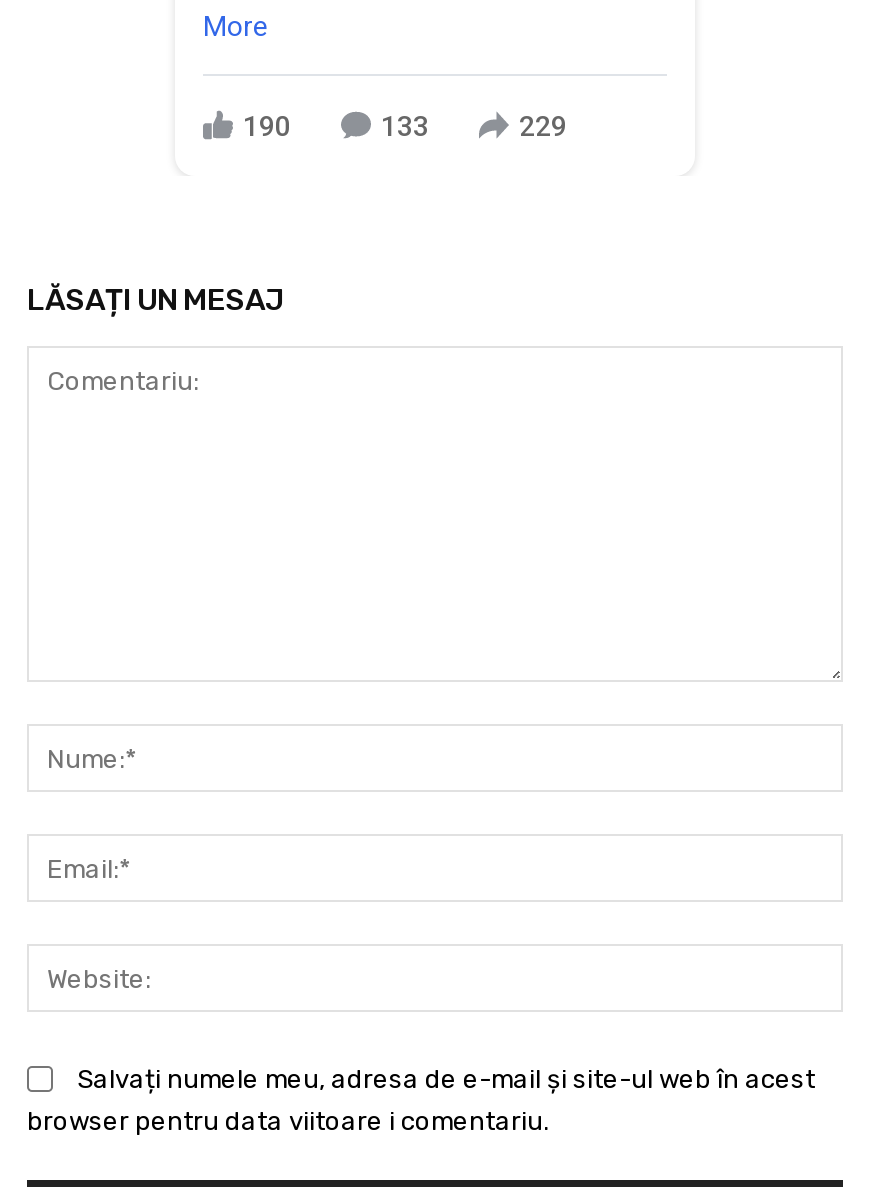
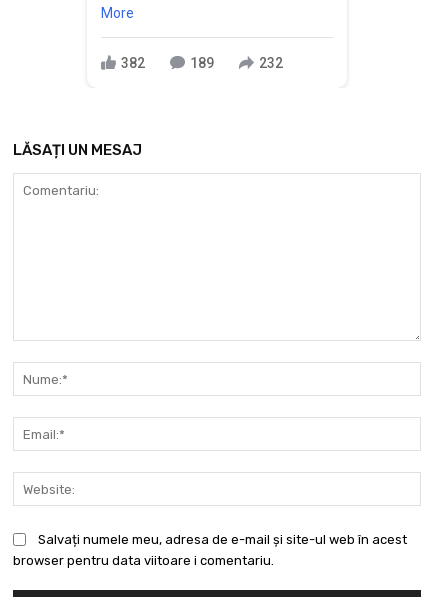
[243,109,291,141] 190 -> [121,54,145,70] 382
[381,109,429,141] 133 -> [190,54,214,70] 189
[519,109,567,141] 229 -> [259,54,283,70] 232

